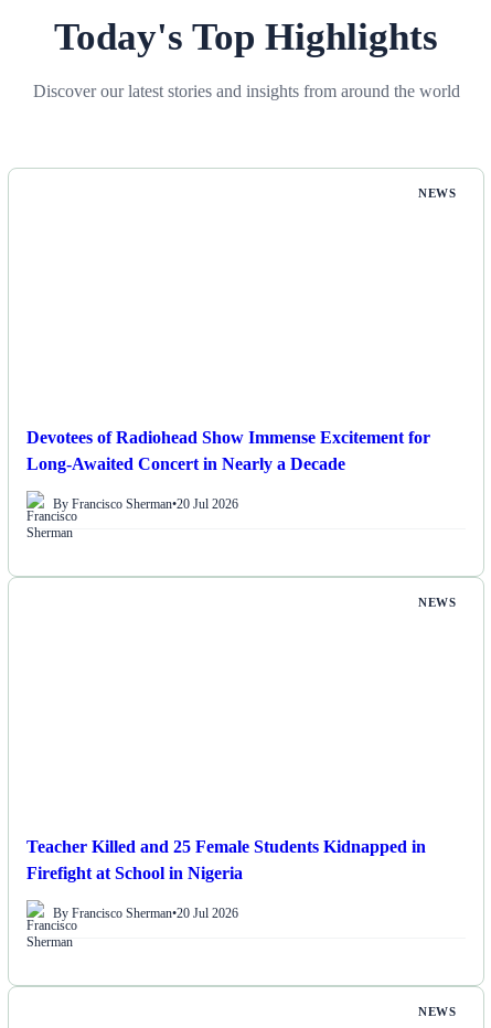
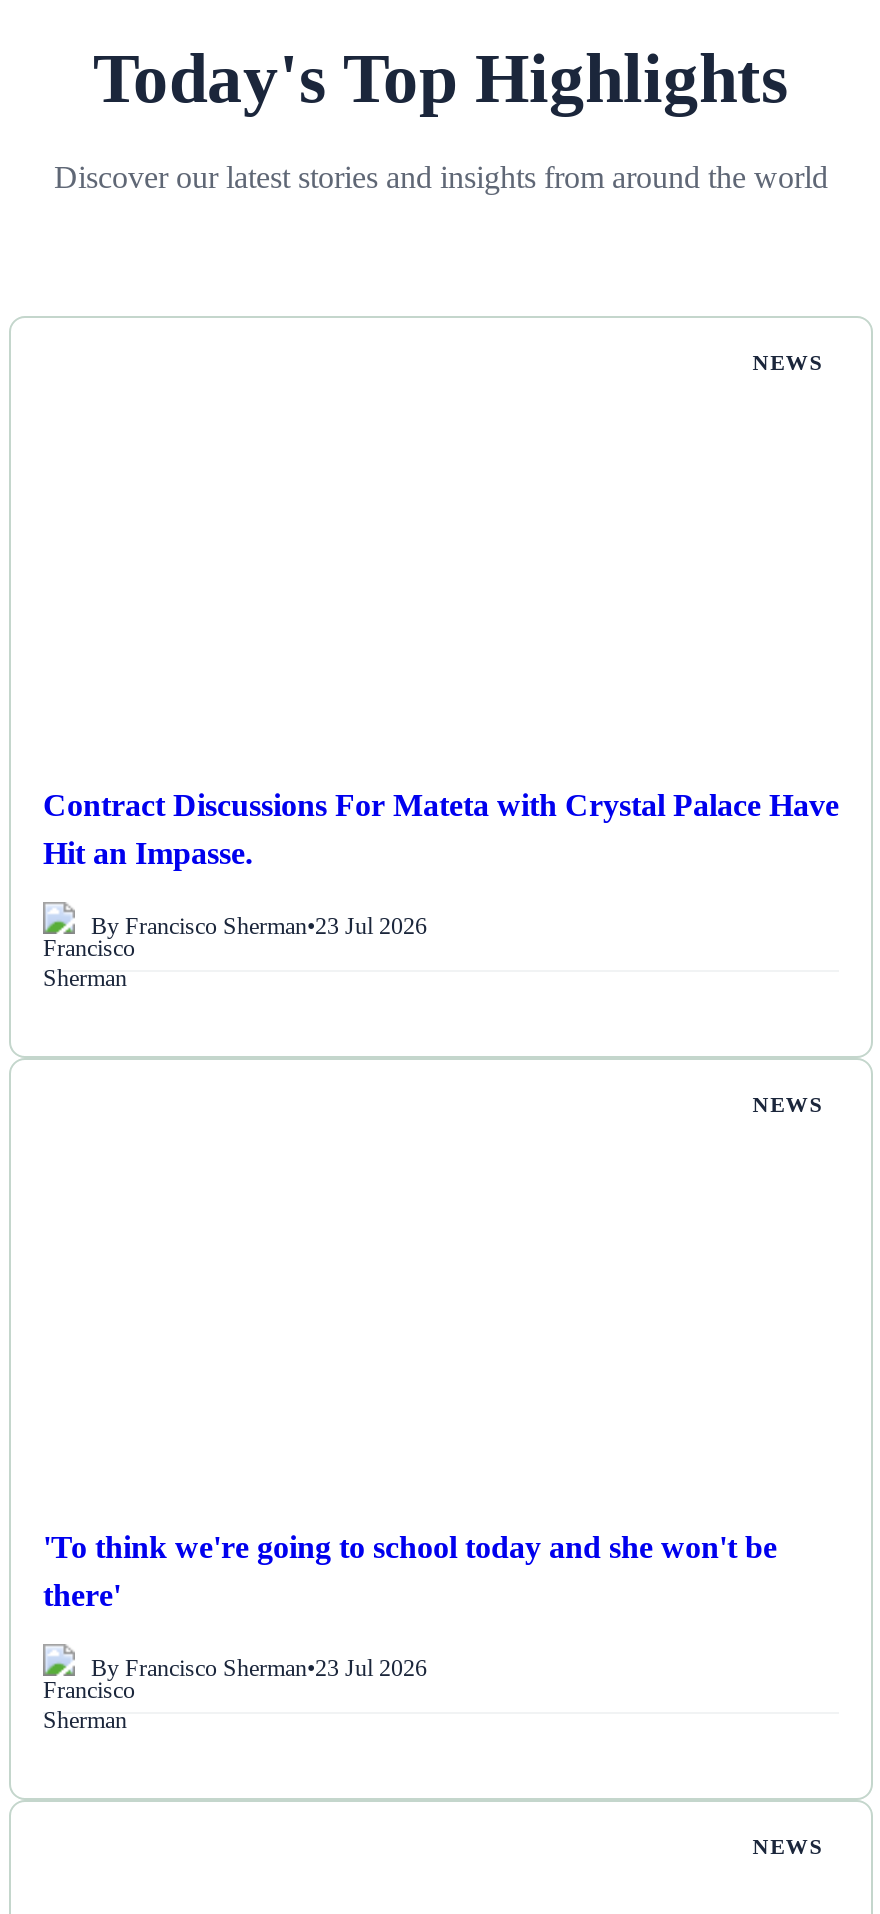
[26,428,430,473] Devotees of Radiohead Show Immense Excitement for | Long-Awaited Concert in Nearly a Decade -> [43,788,839,870] Contract Discussions For Mateta with Crystal Palace Have | Hit an Impasse.
[53,496,238,511] By Francisco Sherman•20 Jul 2026 -> [91,911,427,939] By Francisco Sherman•23 Jul 2026
[26,837,426,883] Teacher Killed and 25 Female Students Kidnapped in | Firefight at School in Nigeria -> [43,1530,777,1612] 'To think we're going to school today and she won't be | there'
[53,905,238,921] By Francisco Sherman•20 Jul 2026 -> [91,1653,427,1681] By Francisco Sherman•23 Jul 2026

